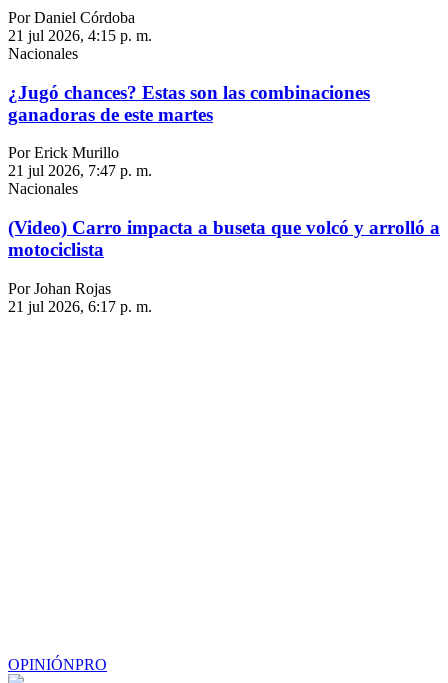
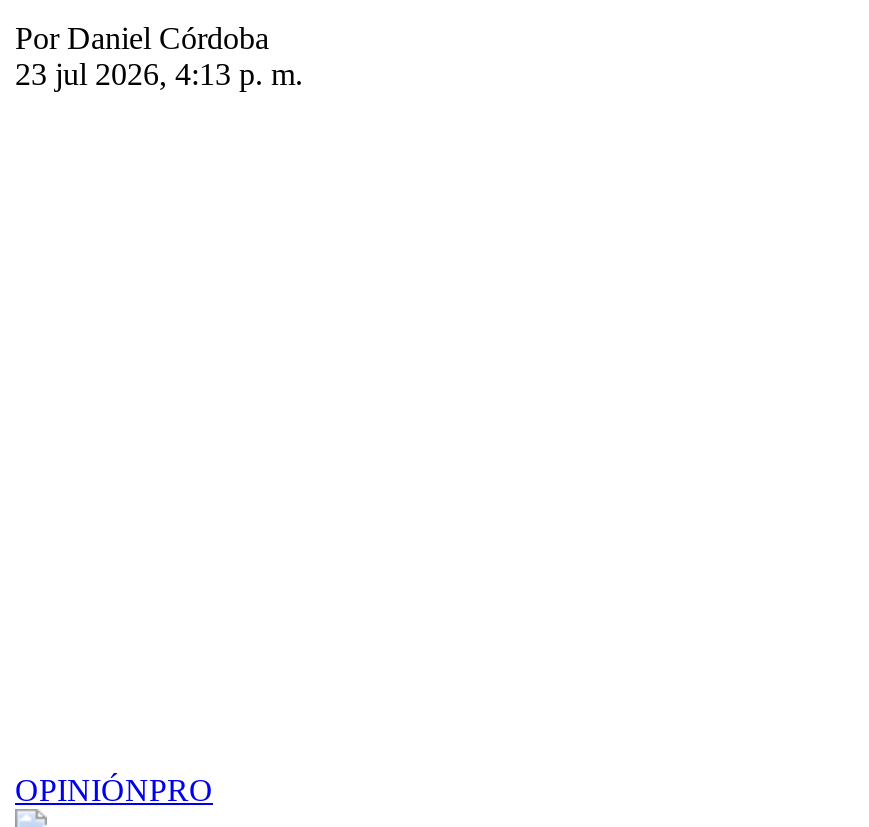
[8,27,440,315] 21 jul 2026, 4:15 p. m. | Nacionales | ¿Jugó chances? Estas son las combinaciones | ganadoras de este martes | Por Erick Murillo | 21 jul 2026, 7:47 p. m. | Nacionales | (Video) Carro impacta a buseta que volcó y arrolló a | motociclista | Por Johan Rojas | 21 jul 2026, 6:17 p. m. -> [15,57,303,91] 23 jul 2026, 4:13 p. m.

